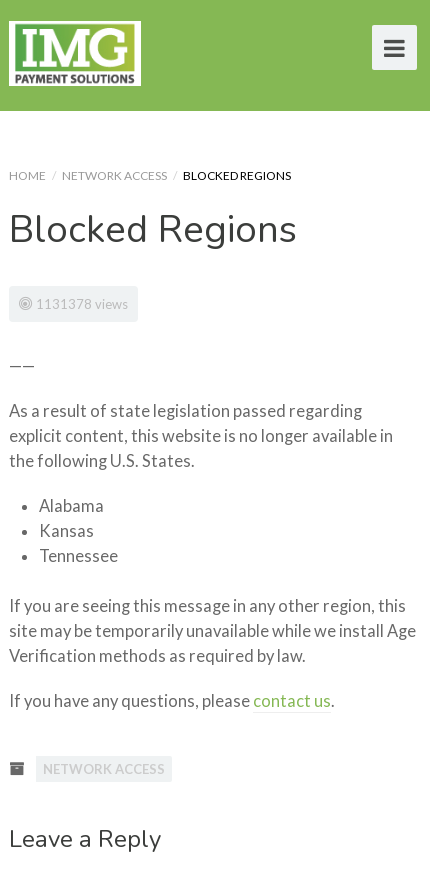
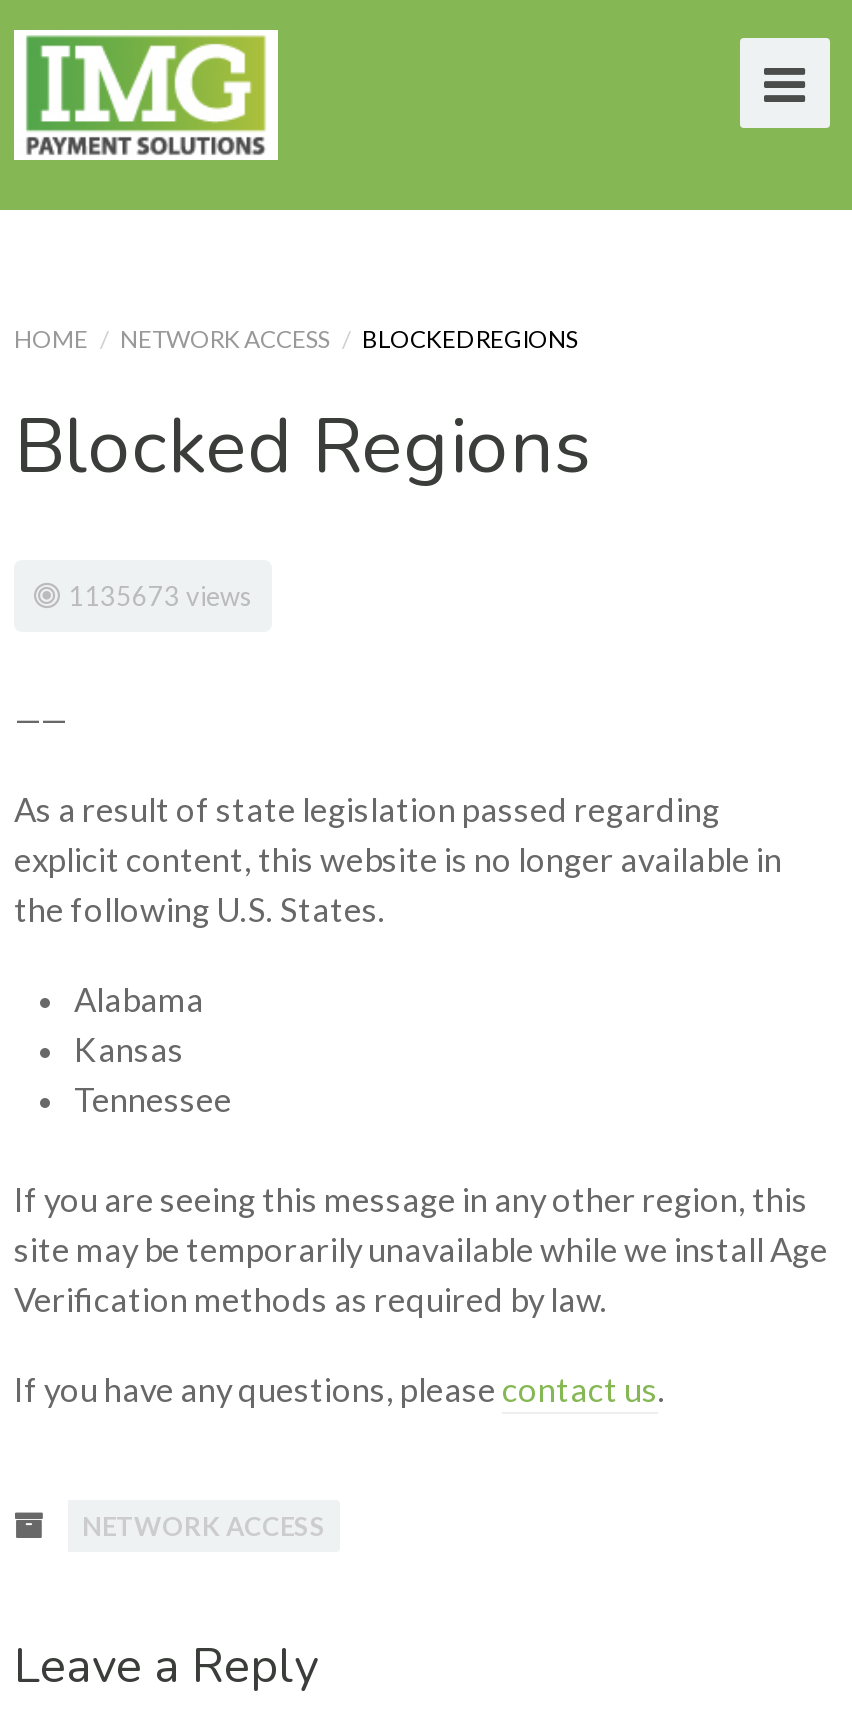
[36,296,128,312] 1131378 views -> [68,580,252,612] 1135673 views

